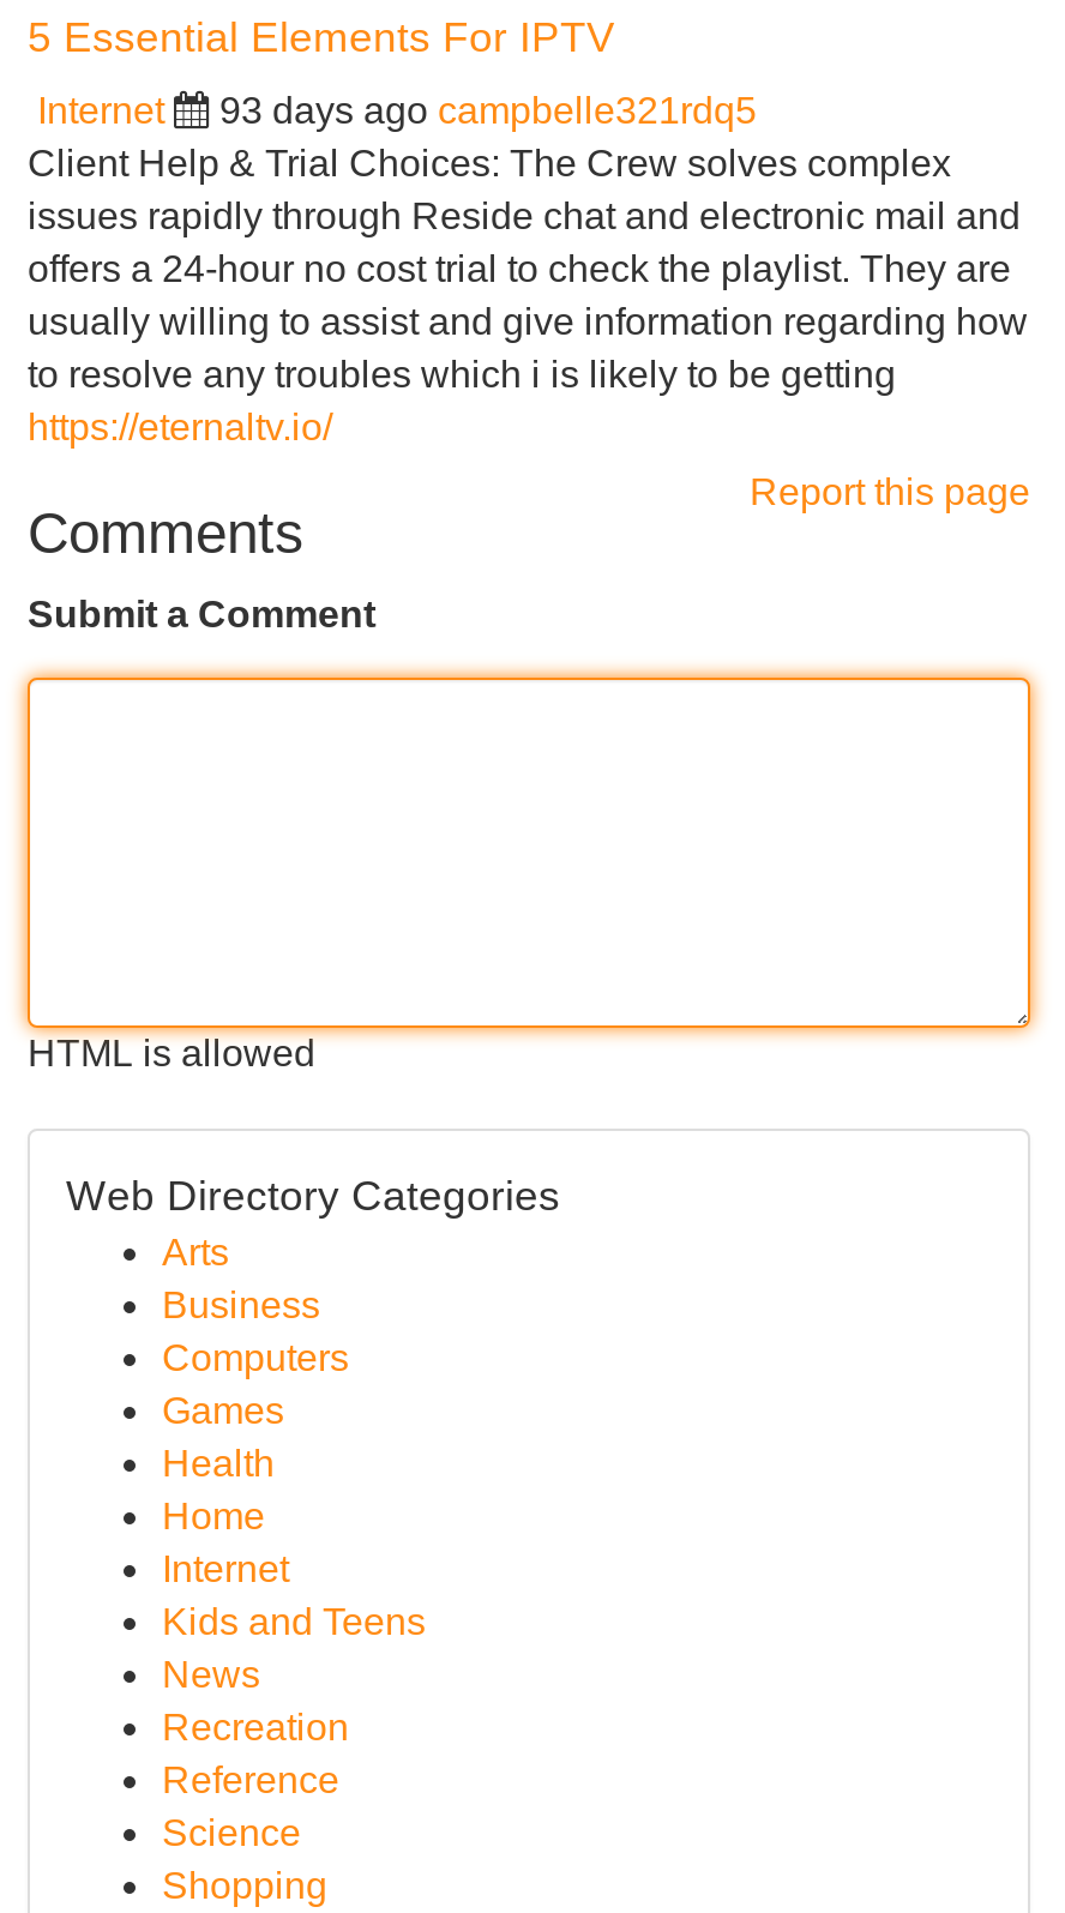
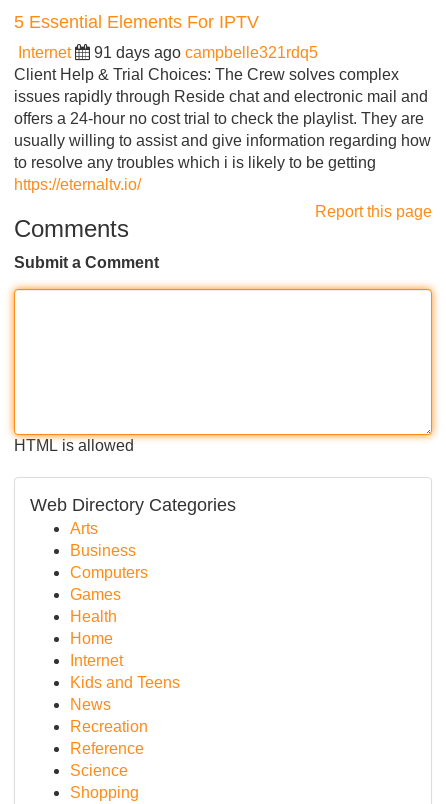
[219,90,757,131] 93 days ago campbelle321rdq5 -> [94,44,318,61] 91 days ago campbelle321rdq5

